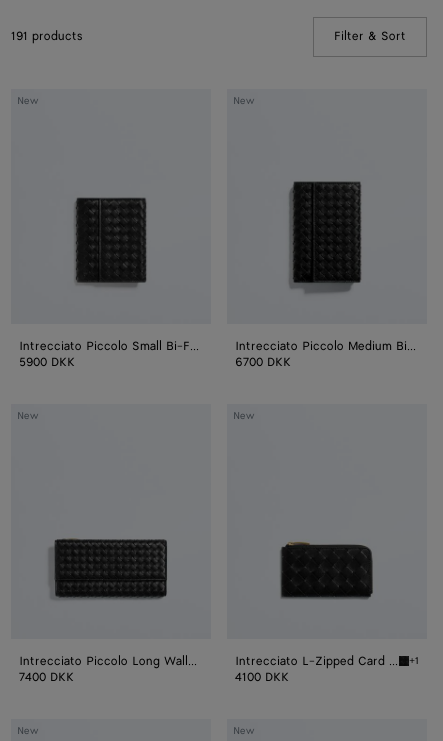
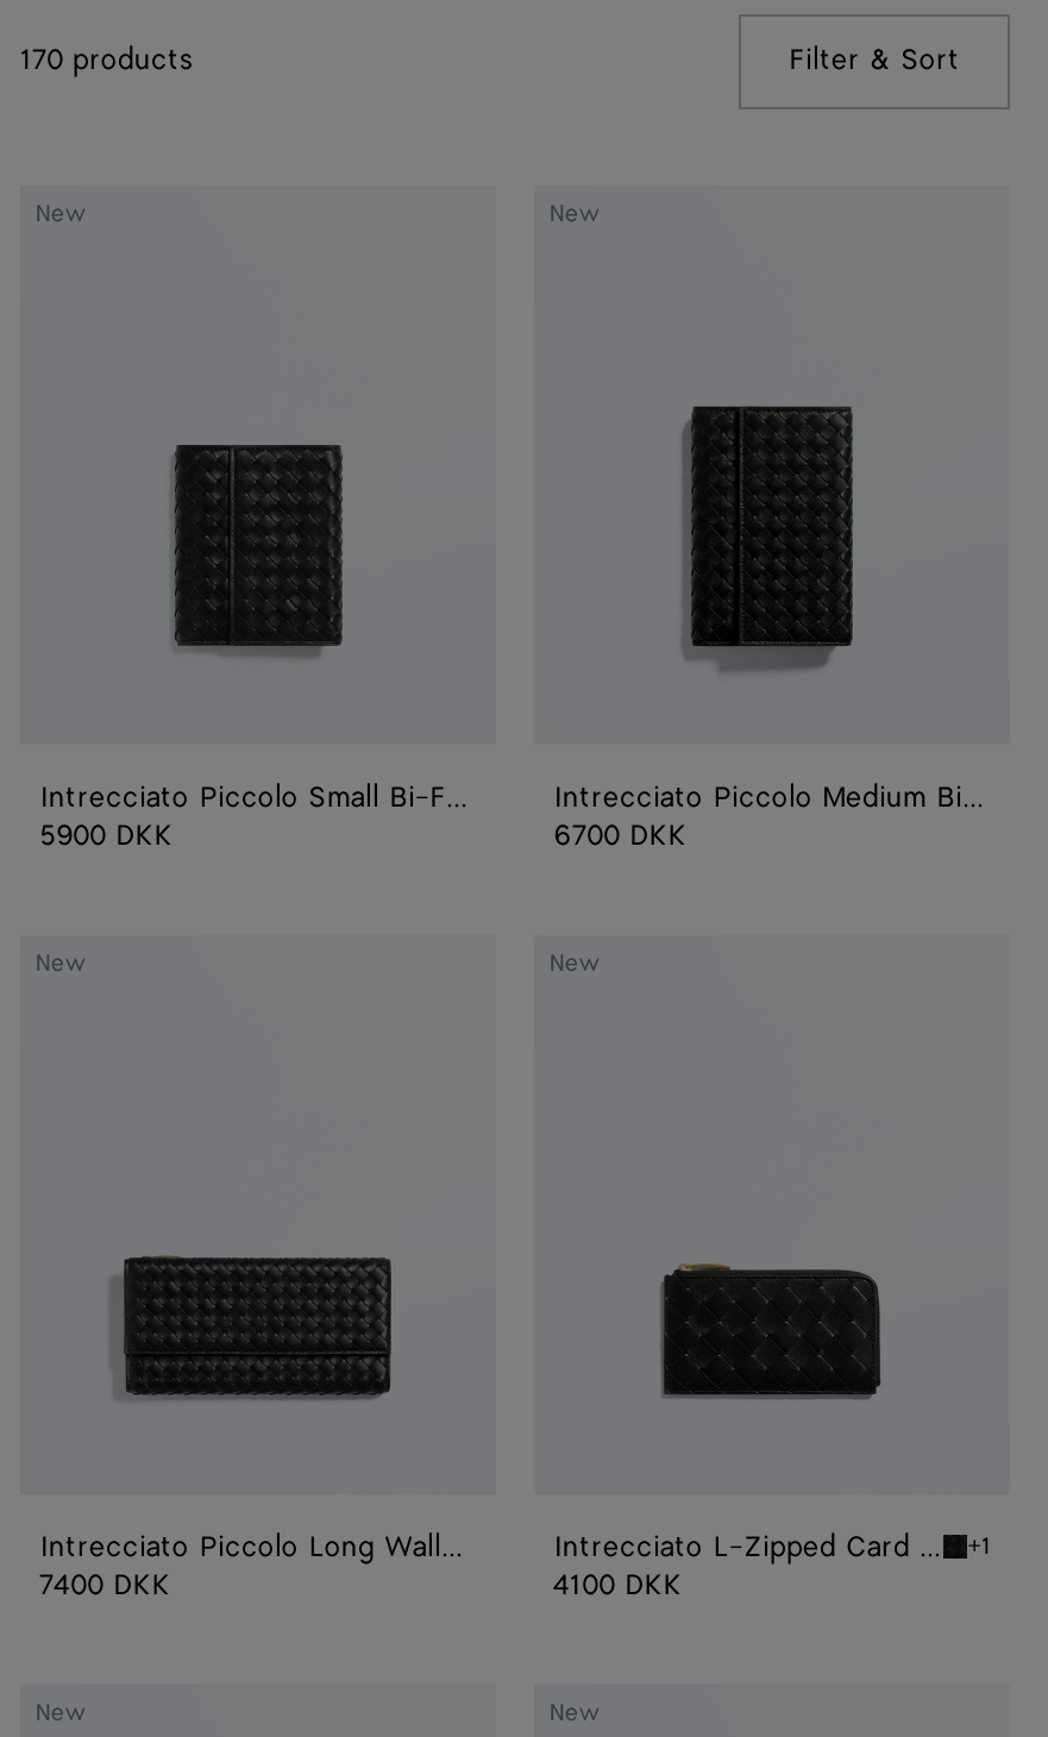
[11,27,83,44] 191 products -> [20,39,194,80] 170 products

